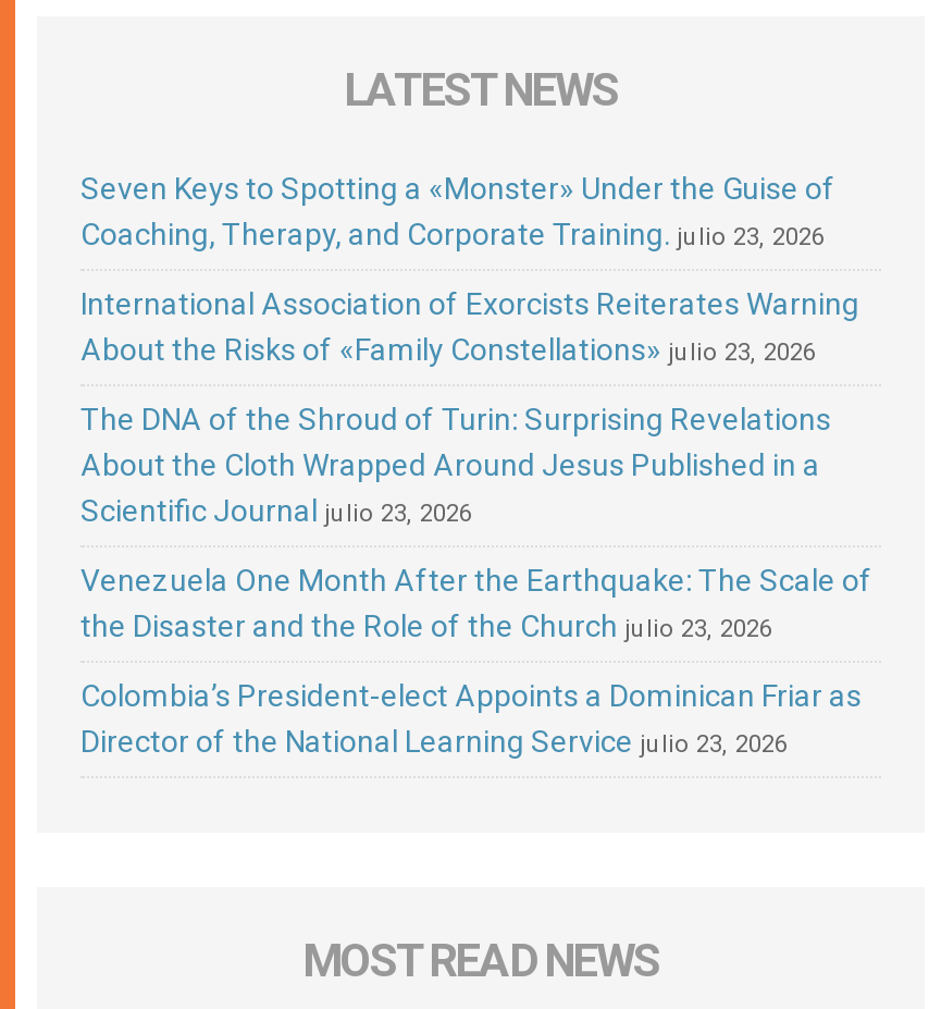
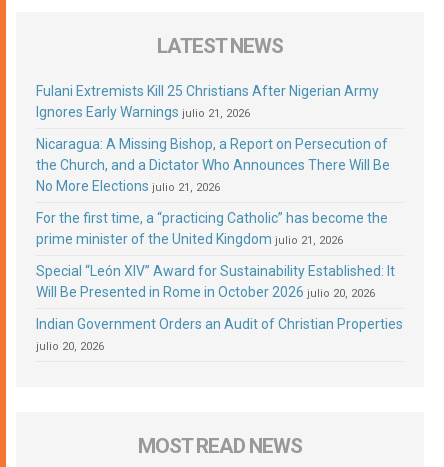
[80,170,872,758] Seven Keys to Spotting a «Monster» Under the Guise of | Coaching, Therapy, and Corporate Training. julio 23, 2026 | International Association of Exorcists Reiterates Warning | About the Risks of «Family Constellations» julio 23, 2026 | The DNA of the Shroud of Turin: Surprising Revelations | About the Cloth Wrapped Around Jesus Published in a | Scientific Journal julio 23, 2026 | Venezuela One Month After the Earthquake: The Scale of | the Disaster and the Role of the Church julio 23, 2026 | Colombia’s President-elect Appoints a Dominican Friar as | Director of the National Learning Service julio 23, 2026 -> [36,83,403,353] Fulani Extremists Kill 25 Christians After Nigerian Army | Ignores Early Warnings julio 21, 2026 | Nicaragua: A Missing Bishop, a Report on Persecution of | the Church, and a Dictator Who Announces There Will Be | No More Elections julio 21, 2026 | For the first time, a “practicing Catholic” has become the | prime minister of the United Kingdom julio 21, 2026 | Special “León XIV” Award for Sustainability Established: It | Will Be Presented in Rome in October 2026 julio 20, 2026 | Indian Government Orders an Audit of Christian Properties | julio 20, 2026

